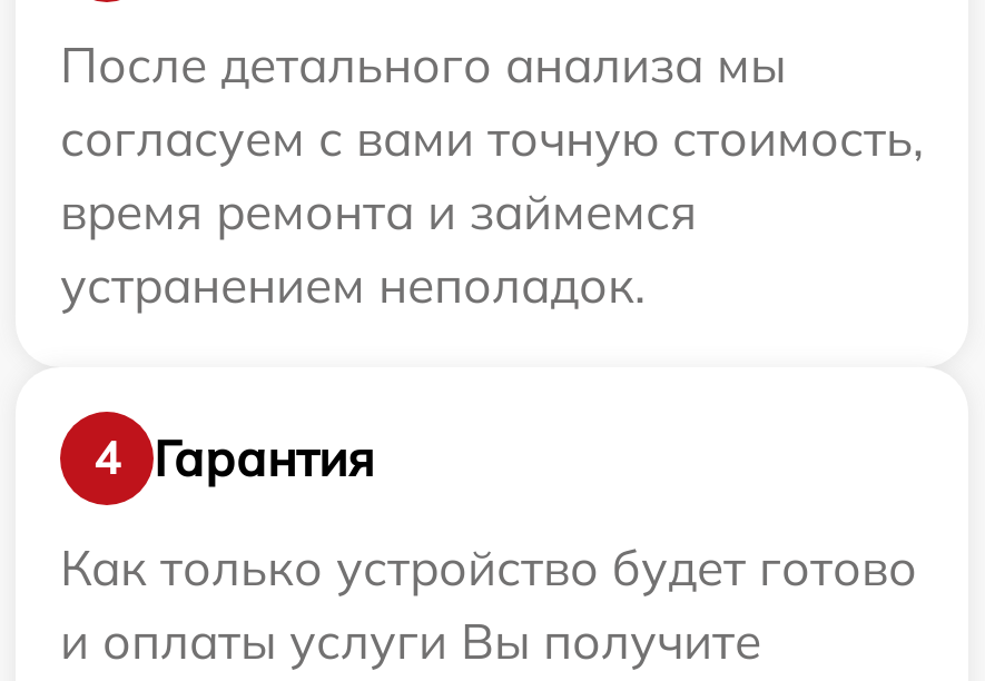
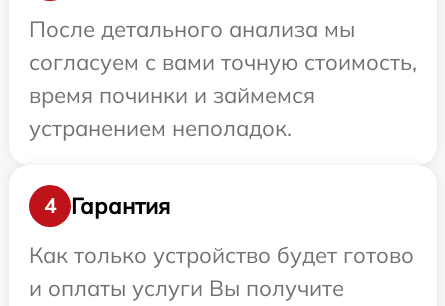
[60,181,697,243] время ремонта и займемся -> [29,81,315,109] время починки и займемся

